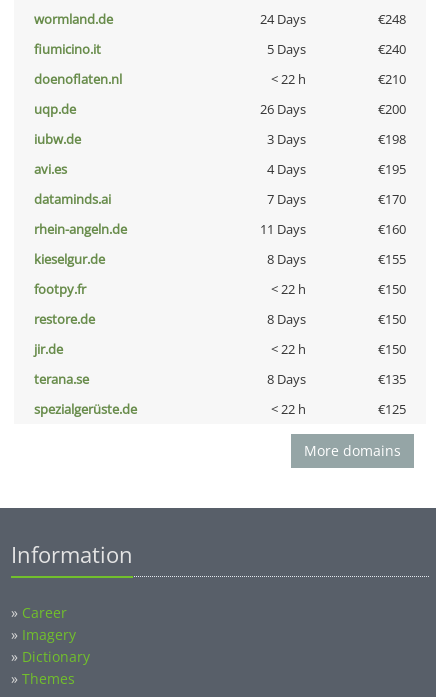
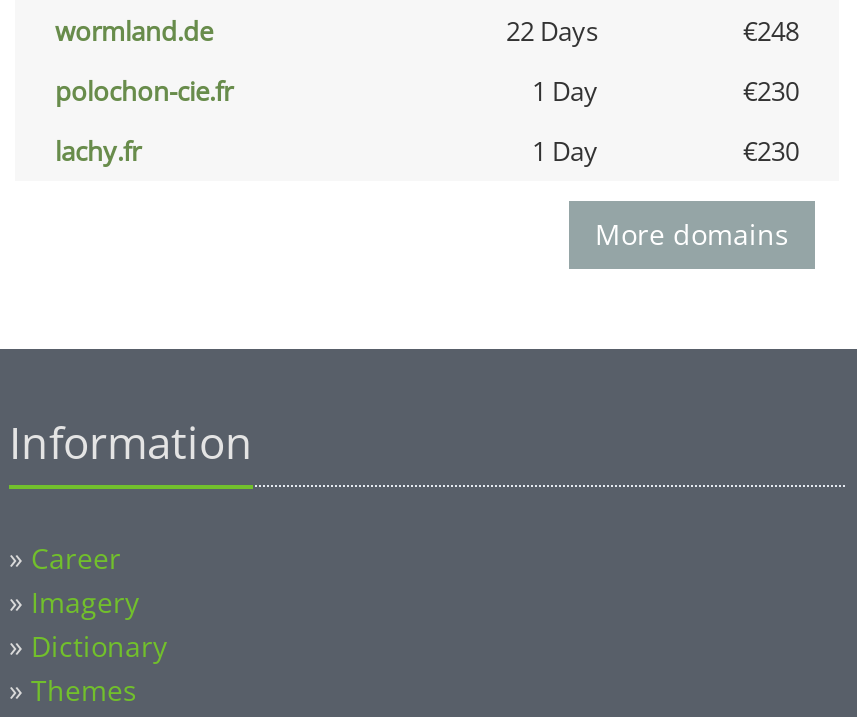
[259,9,305,27] 24 Days -> [506,12,598,48] 22 Days
[34,39,406,417] fiumicino.it | 5 Days | €240 | doenoflaten.nl | < 22 h | €210 | uqp.de | 26 Days | €200 | iubw.de | 3 Days | €198 | avi.es | 4 Days | €195 | dataminds.ai | 7 Days | €170 | rhein-angeln.de | 11 Days | €160 | kieselgur.de | 8 Days | €155 | footpy.fr | < 22 h | €150 | restore.de | 8 Days | €150 | jir.de | < 22 h | €150 | terana.se | 8 Days | €135 | spezialgerüste.de | < 22 h | €125 -> [55,72,799,168] polochon-cie.fr | 1 Day | €230 | lachy.fr | 1 Day | €230

